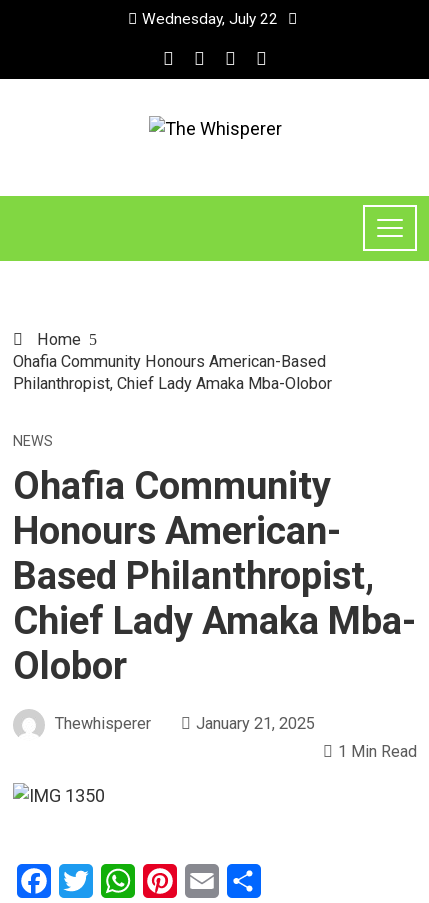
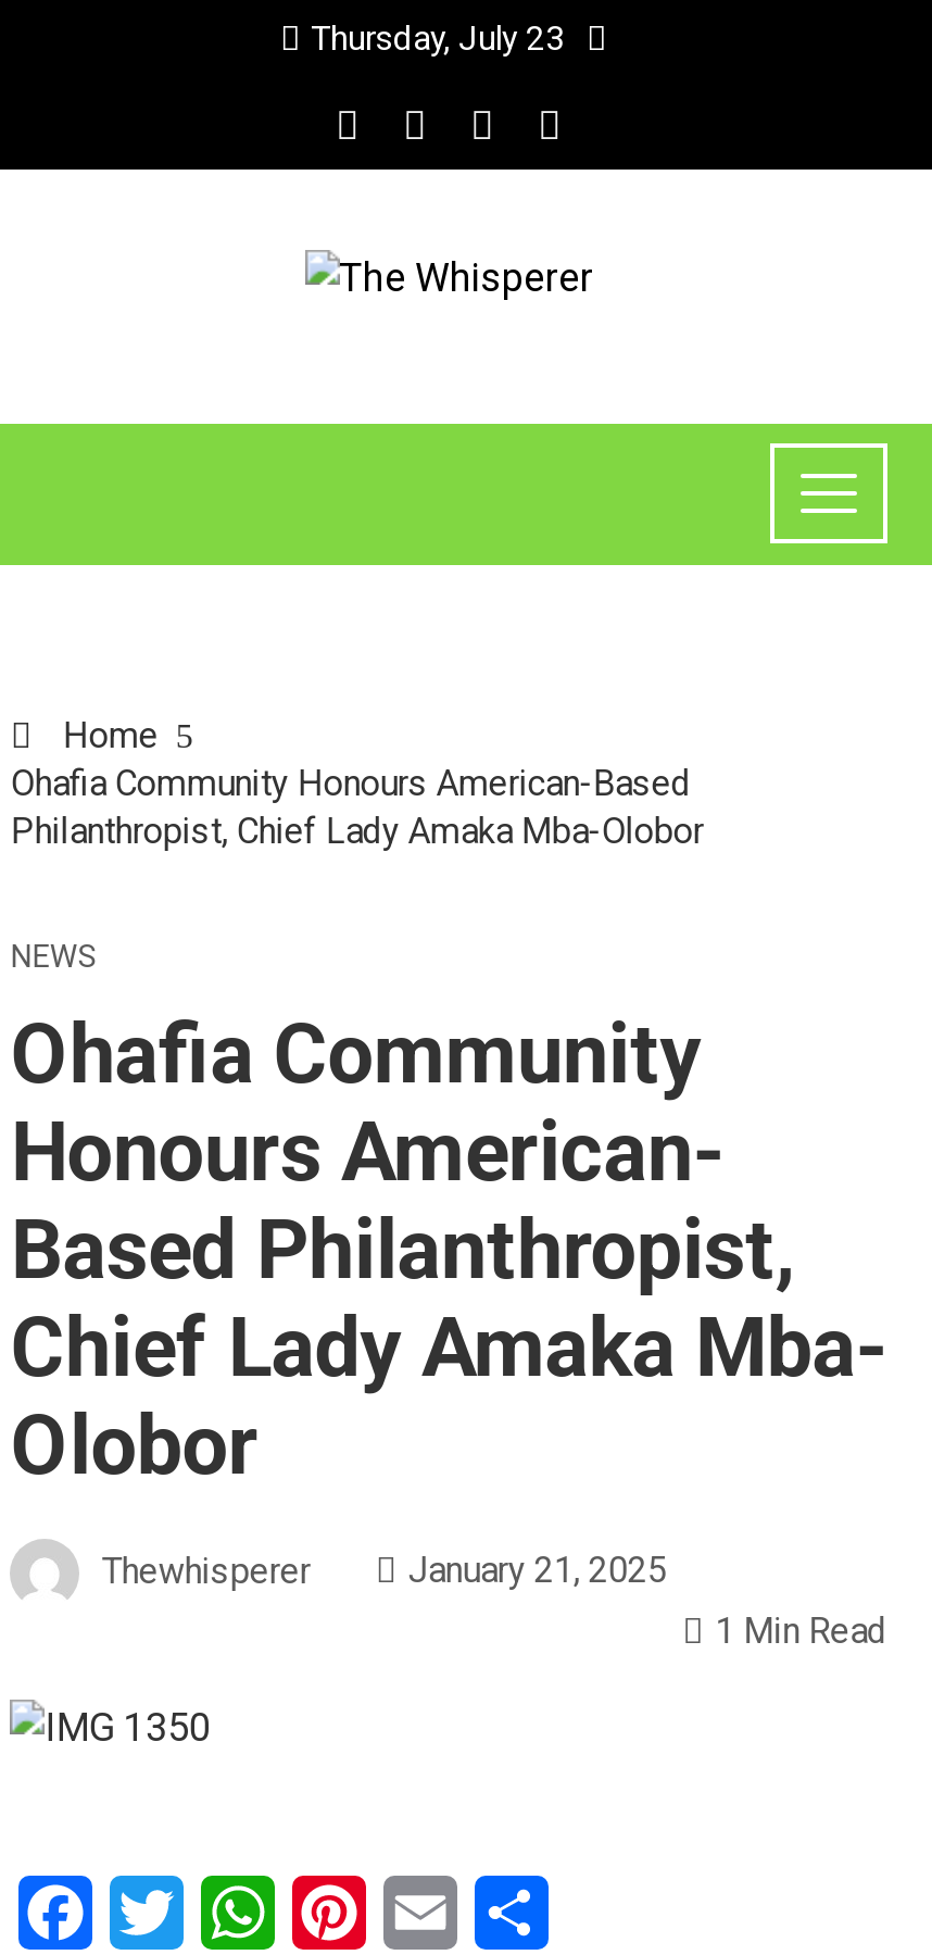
[142,10,278,28] Wednesday, July 22 -> [311,20,565,59] Thursday, July 23

